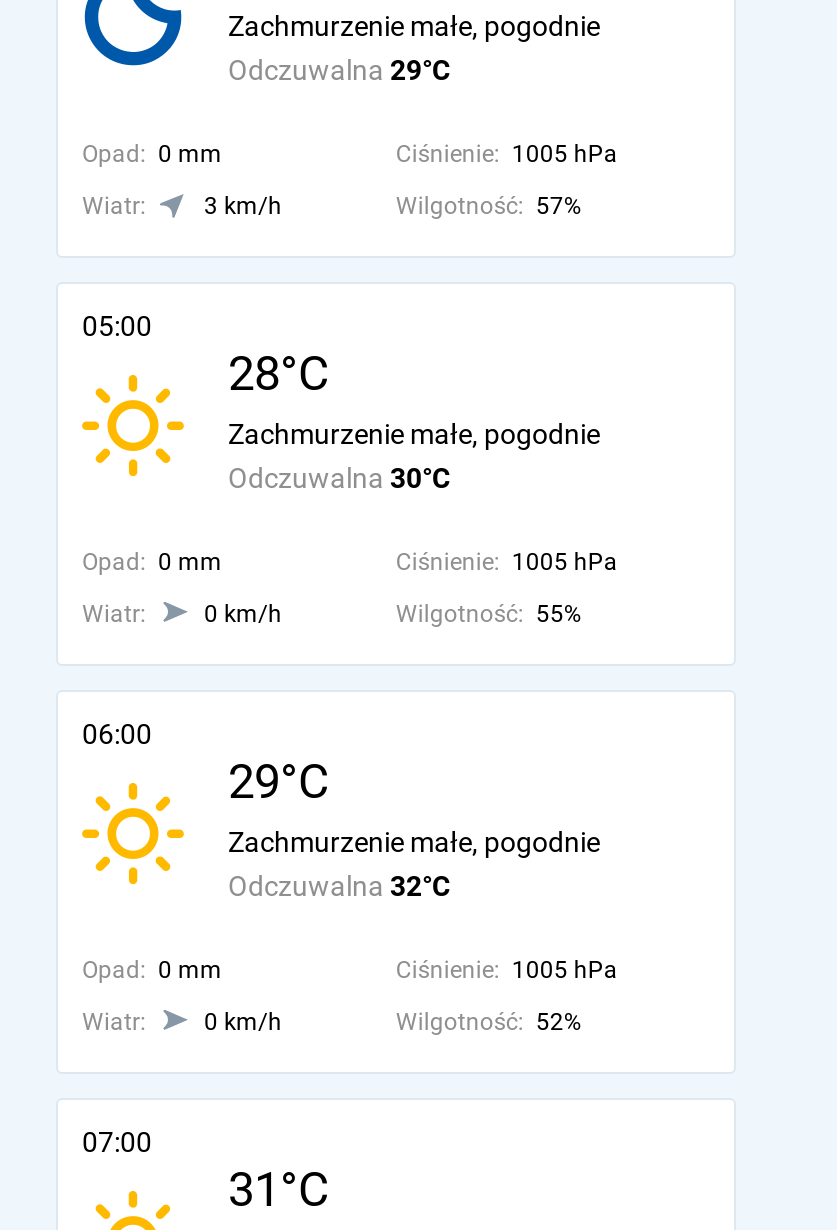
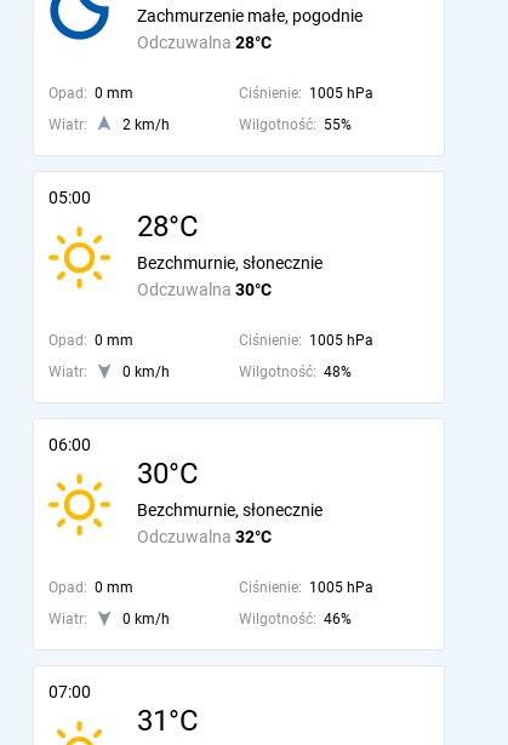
[228,54,450,86] Odczuwalna 29°C -> [137,33,272,52] Odczuwalna 28°C
[204,192,282,220] 3 km/h -> [122,116,170,133] 2 km/h
[396,192,582,220] Wilgotność: 57% -> [239,116,351,133] Wilgotność: 55%
[228,418,600,450] Zachmurzenie małe, pogodnie -> [137,253,323,273] Bezchmurnie, słonecznie
[396,600,582,628] Wilgotność: 55% -> [239,363,351,380] Wilgotność: 48%
[228,754,330,810] 29°C -> [137,457,199,491] 30°C
[228,826,600,858] Zachmurzenie małe, pogodnie -> [137,500,323,520] Bezchmurnie, słonecznie
[396,1008,582,1036] Wilgotność: 52% -> [239,611,351,627] Wilgotność: 46%

